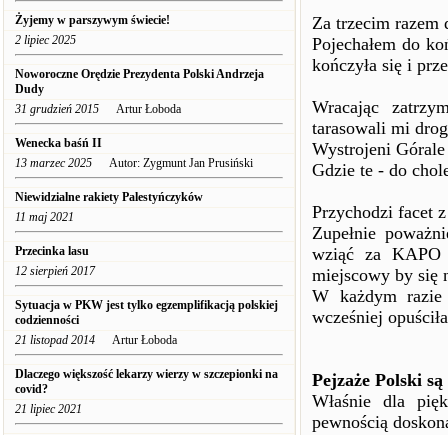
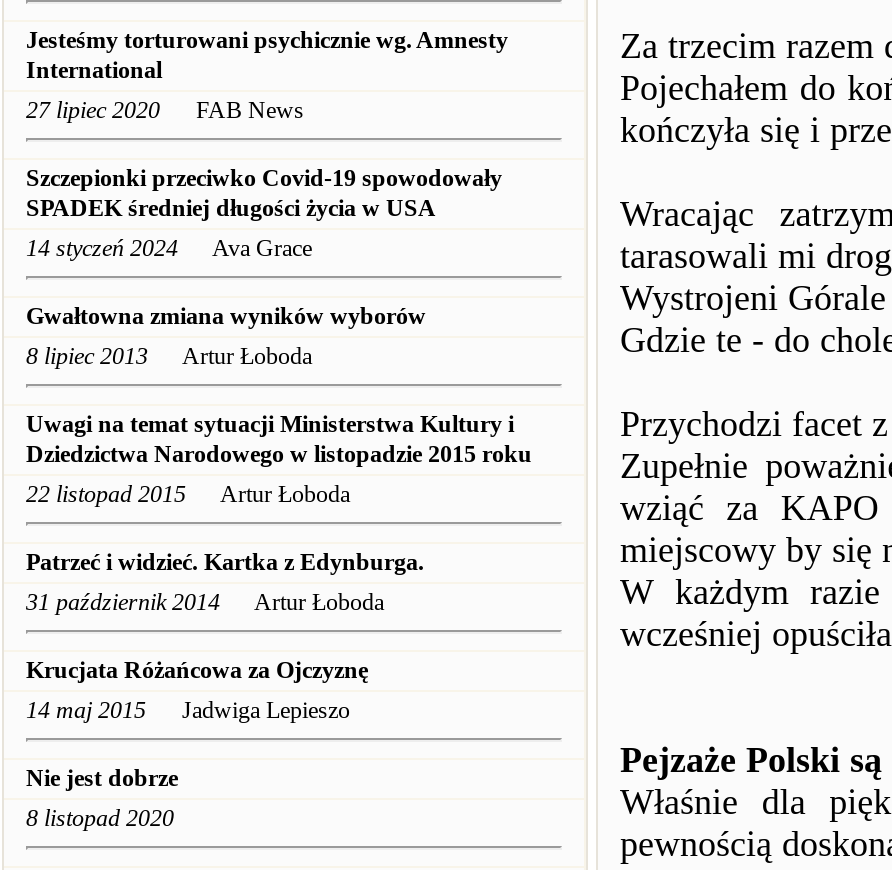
[15,13,170,47] Żyjemy w parszywym świecie! | 2 lipiec 2025 -> [26,26,508,124] Jesteśmy torturowani psychicznie wg. Amnesty | International | 27 lipiec 2020 FAB News
[15,67,264,116] Noworoczne Orędzie Prezydenta Polski Andrzeja | Dudy | 31 grudzień 2015 Artur Łoboda -> [26,164,502,262] Szczepionki przeciwko Covid-19 spowodowały | SPADEK średniej długości życia w USA | 14 styczeń 2024 Ava Grace
[15,136,253,170] Wenecka baśń II | 13 marzec 2025 Autor: Zygmunt Jan Prusiński -> [26,302,426,370] Gwałtowna zmiana wyników wyborów | 8 lipiec 2013 Artur Łoboda
[15,190,203,224] Niewidzialne rakiety Palestyńczyków | 11 maj 2021 -> [26,410,532,508] Uwagi na temat sytuacji Ministerstwa Kultury i | Dziedzictwa Narodowego w listopadzie 2015 roku | 22 listopad 2015 Artur Łoboda
[15,244,95,278] Przecinka lasu | 12 sierpień 2017 -> [26,548,424,616] Patrzeć i widzieć. Kartka z Edynburga. | 31 październik 2014 Artur Łoboda
[15,298,278,347] Sytuacja w PKW jest tylko egzemplifikacją polskiej | codzienności | 21 listopad 2014 Artur Łoboda -> [26,656,374,724] Krucjata Różańcowa za Ojczyznę | 14 maj 2015 Jadwiga Lepieszo
[15,367,278,416] Dlaczego większość lekarzy wierzy w szczepionki na | covid? | 21 lipiec 2021 -> [26,764,178,832] Nie jest dobrze | 8 listopad 2020

